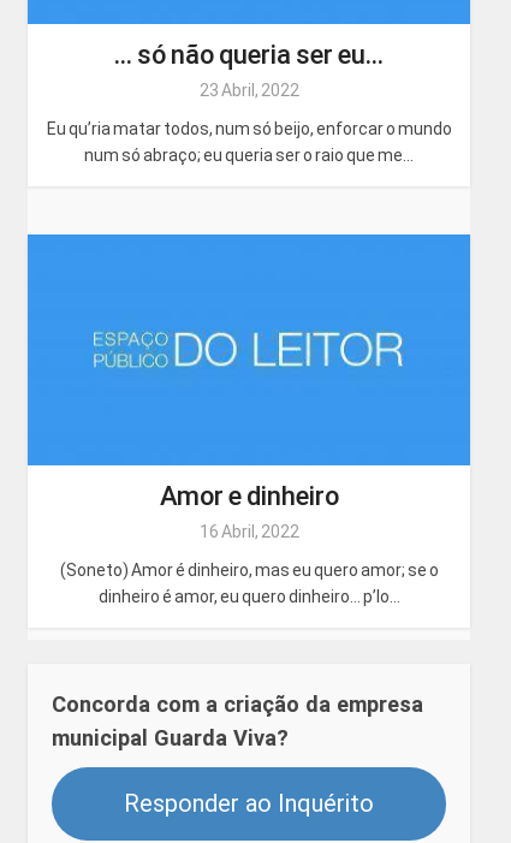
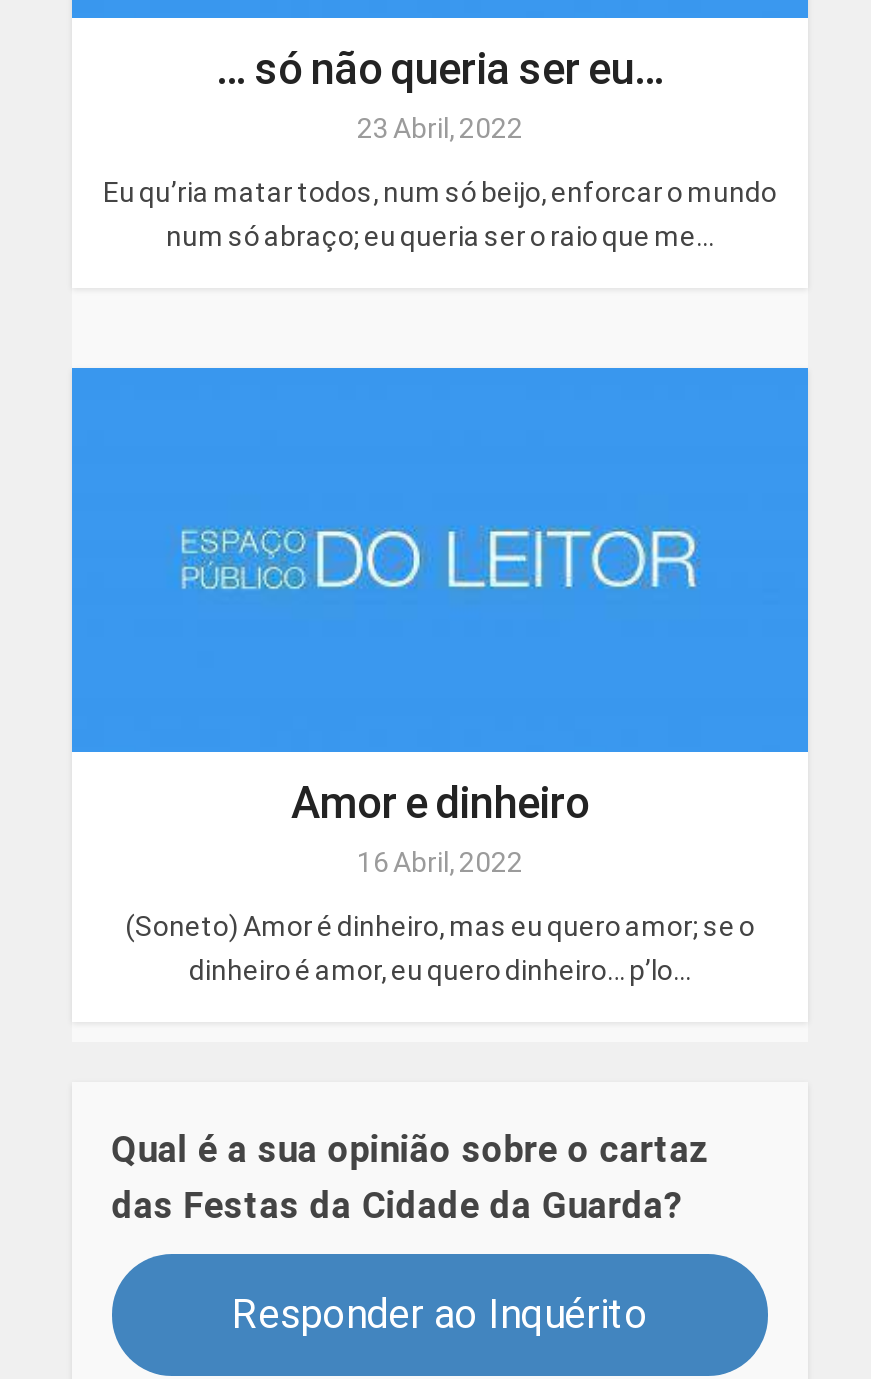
[51,691,423,750] Concorda com a criação da empresa | municipal Guarda Viva? -> [111,1127,709,1225] Qual é a sua opinião sobre o cartaz | das Festas da Cidade da Guarda?

